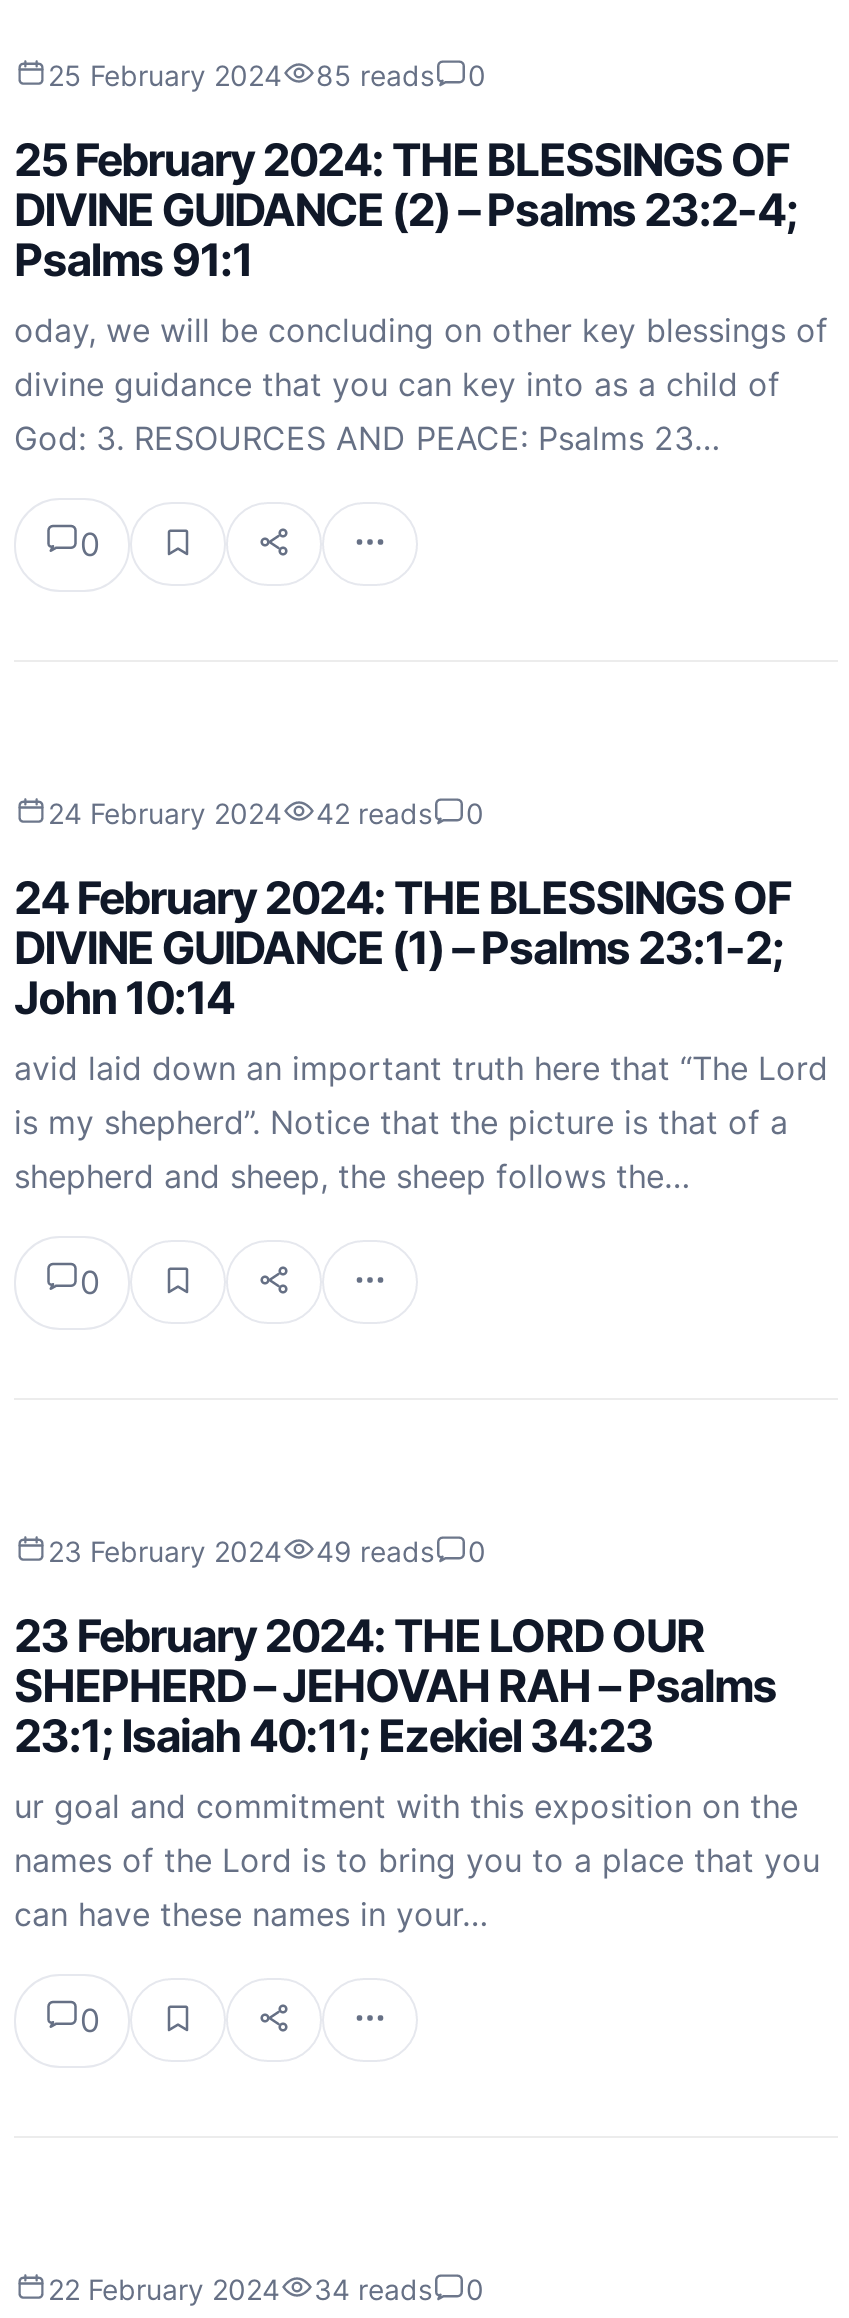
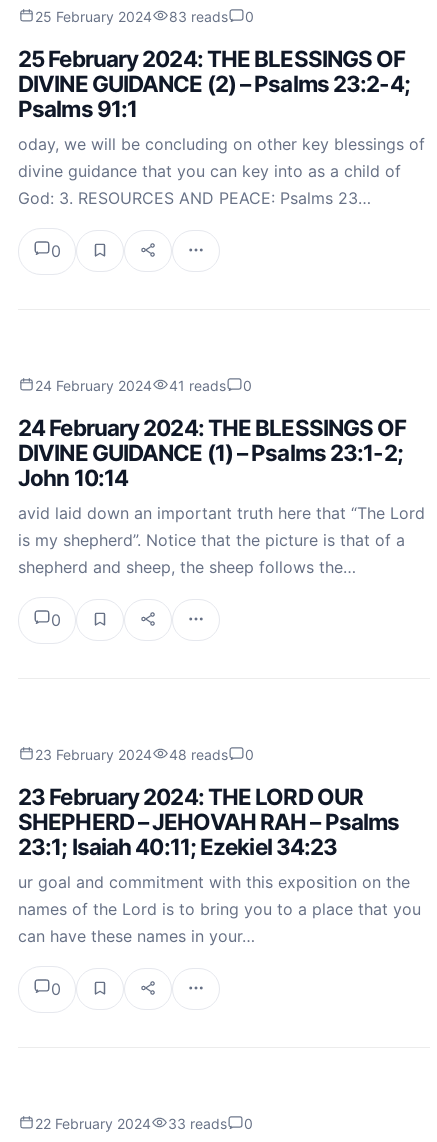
[48,59,486,93] 25 February 2024 85 reads 0 -> [35,8,254,25] 25 February 2024 83 reads 0
[48,797,484,831] 24 February 2024 42 reads 0 -> [35,377,252,394] 24 February 2024 41 reads 0
[48,1535,486,1569] 23 February 2024 49 reads 0 -> [35,746,254,763] 23 February 2024 48 reads 0
[48,2273,484,2307] 22 February 2024 34 reads 0 -> [35,1115,253,1132] 22 February 2024 33 reads 0

